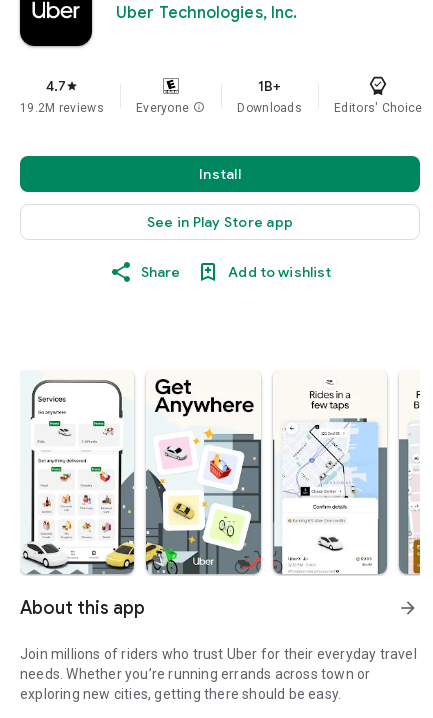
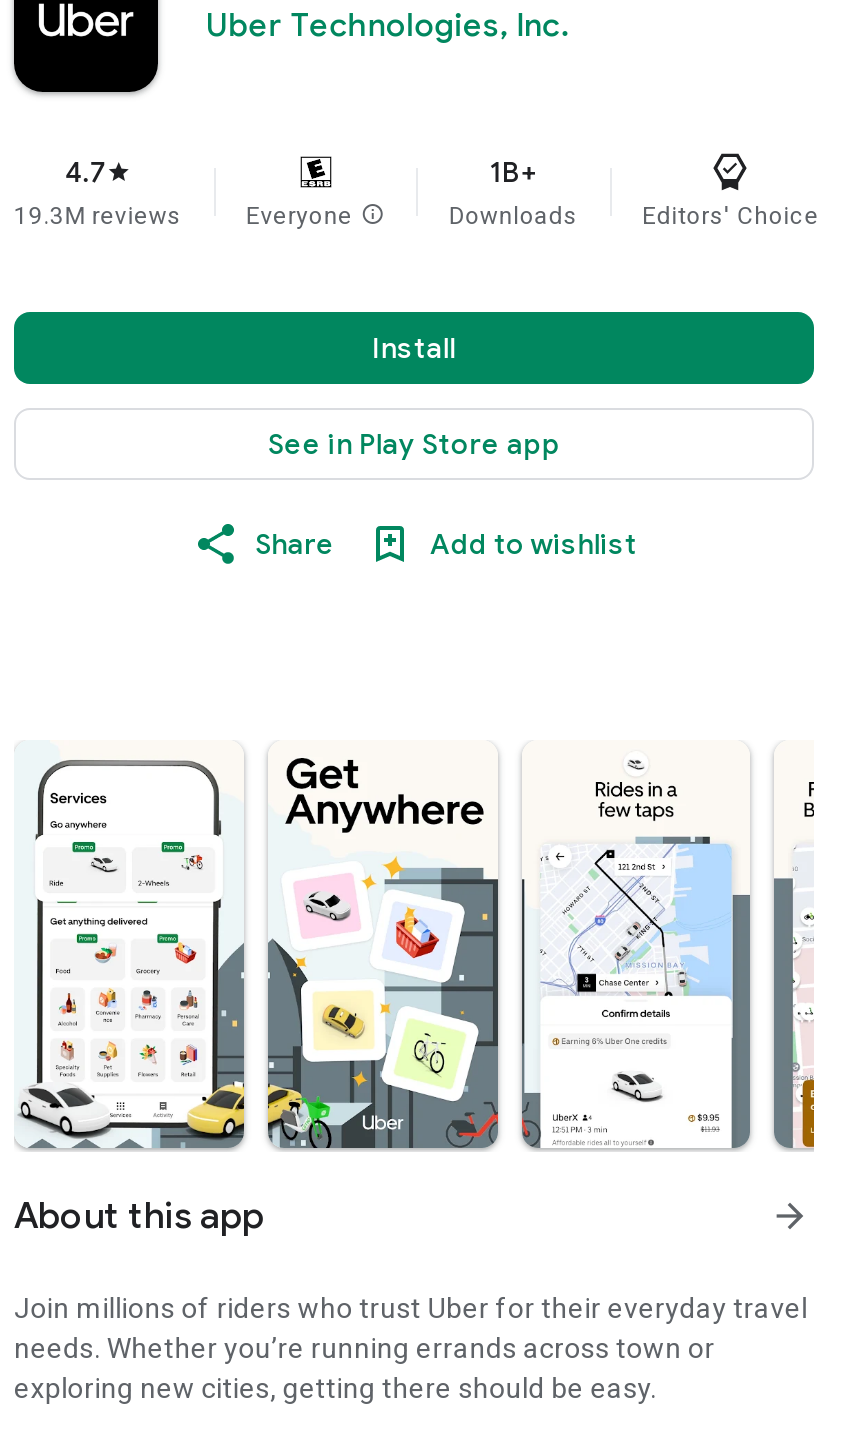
[20,101,104,115] 19.2M reviews -> [14,202,182,230] 19.3M reviews

